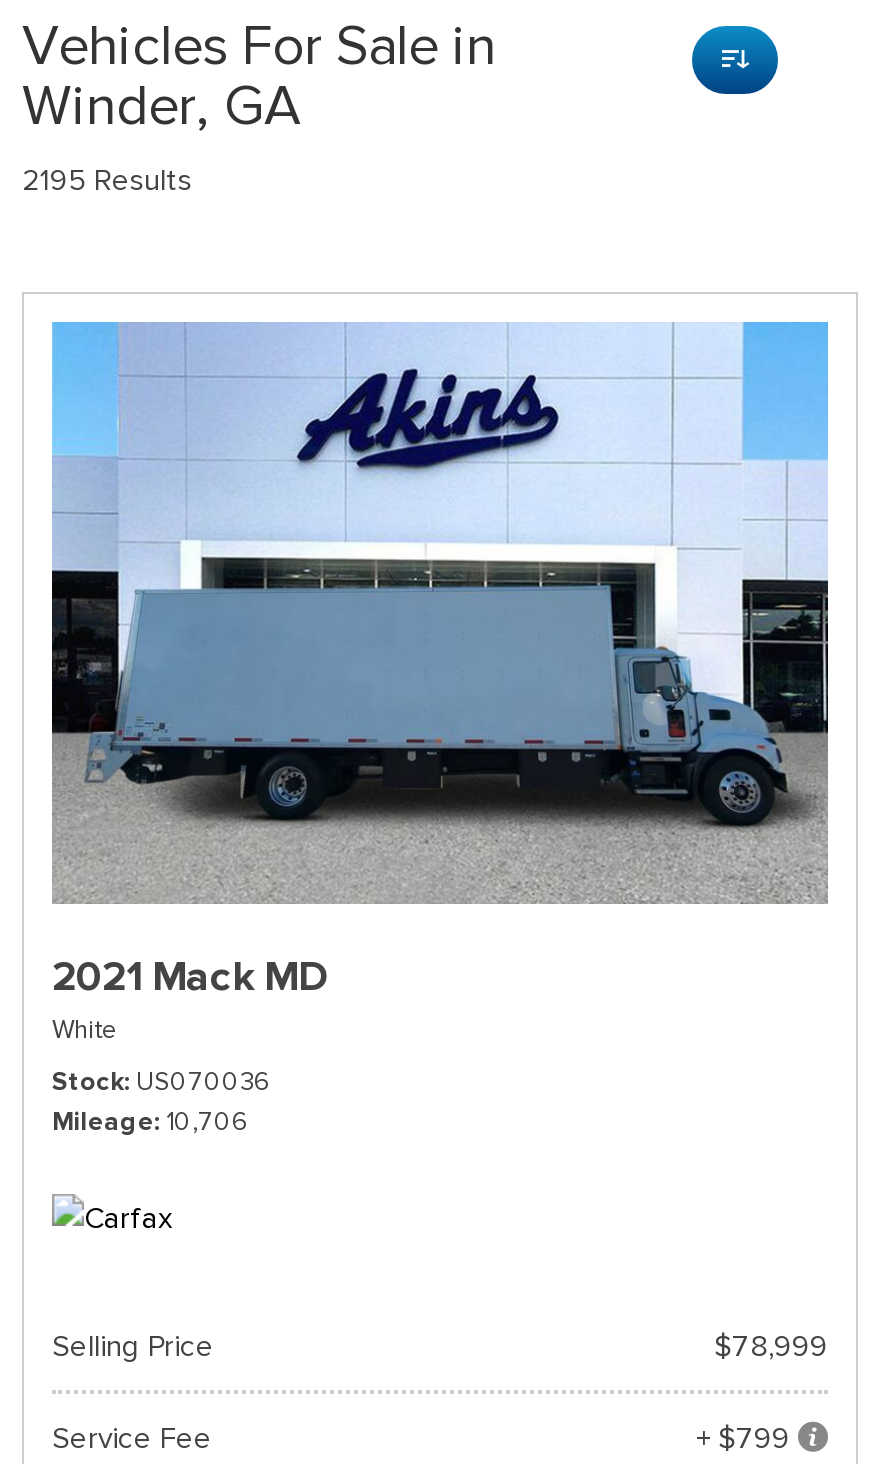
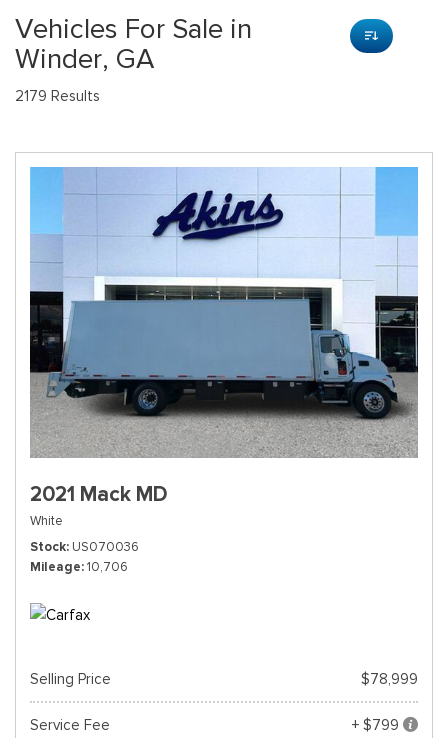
[22,162,192,198] 2195 Results -> [15,87,100,105] 2179 Results

